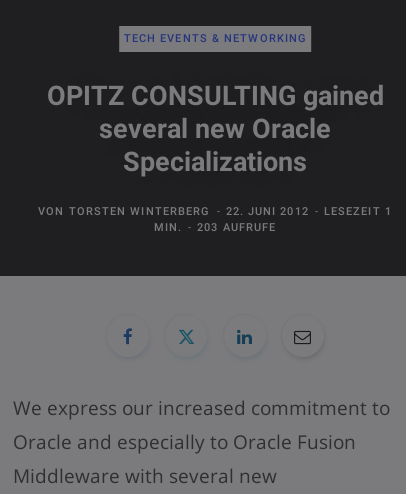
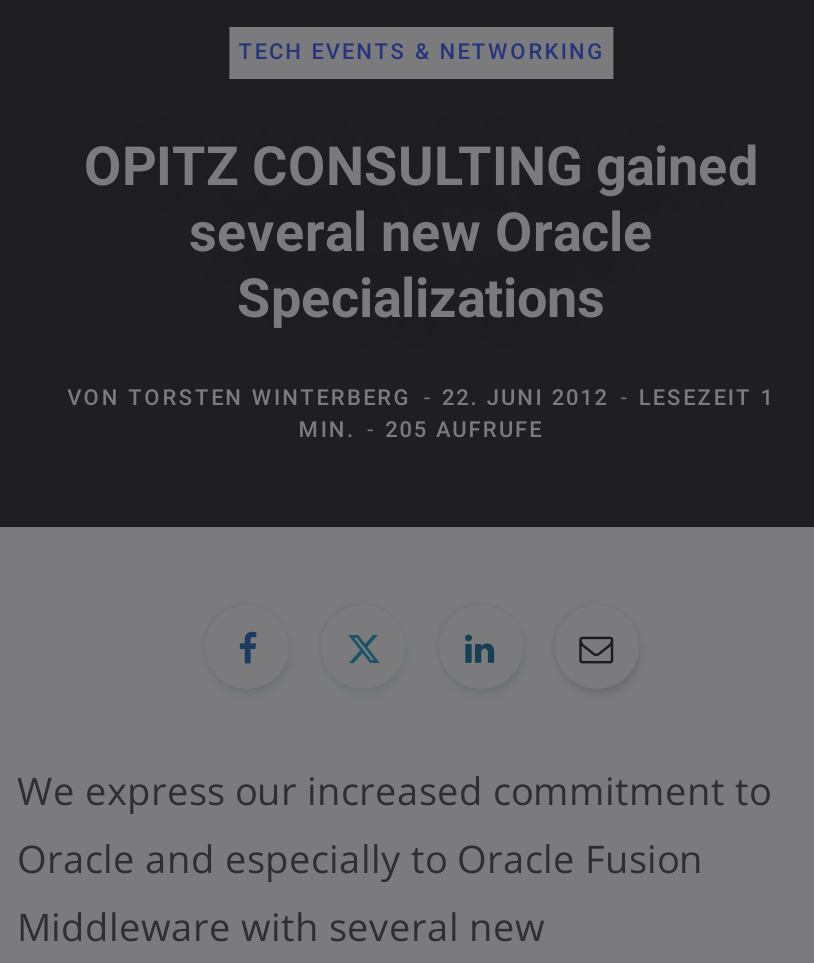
[154,221,276,234] MIN. 203 AUFRUFE -> [298,417,543,443] MIN. 205 AUFRUFE

